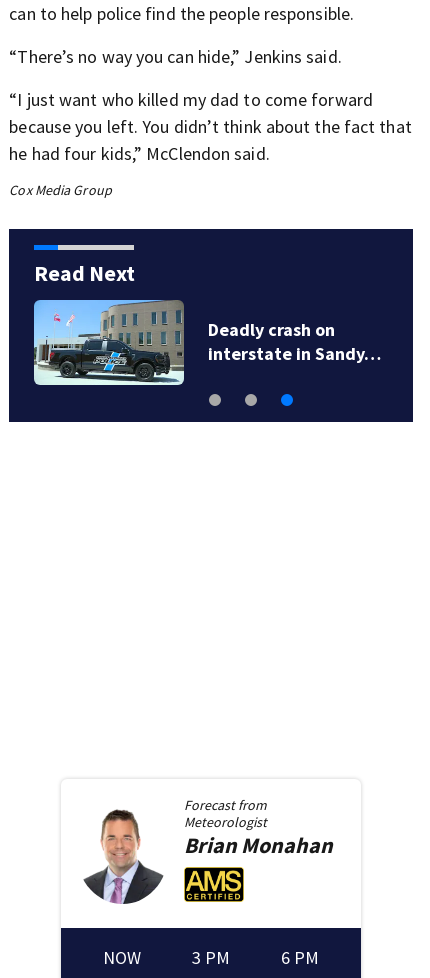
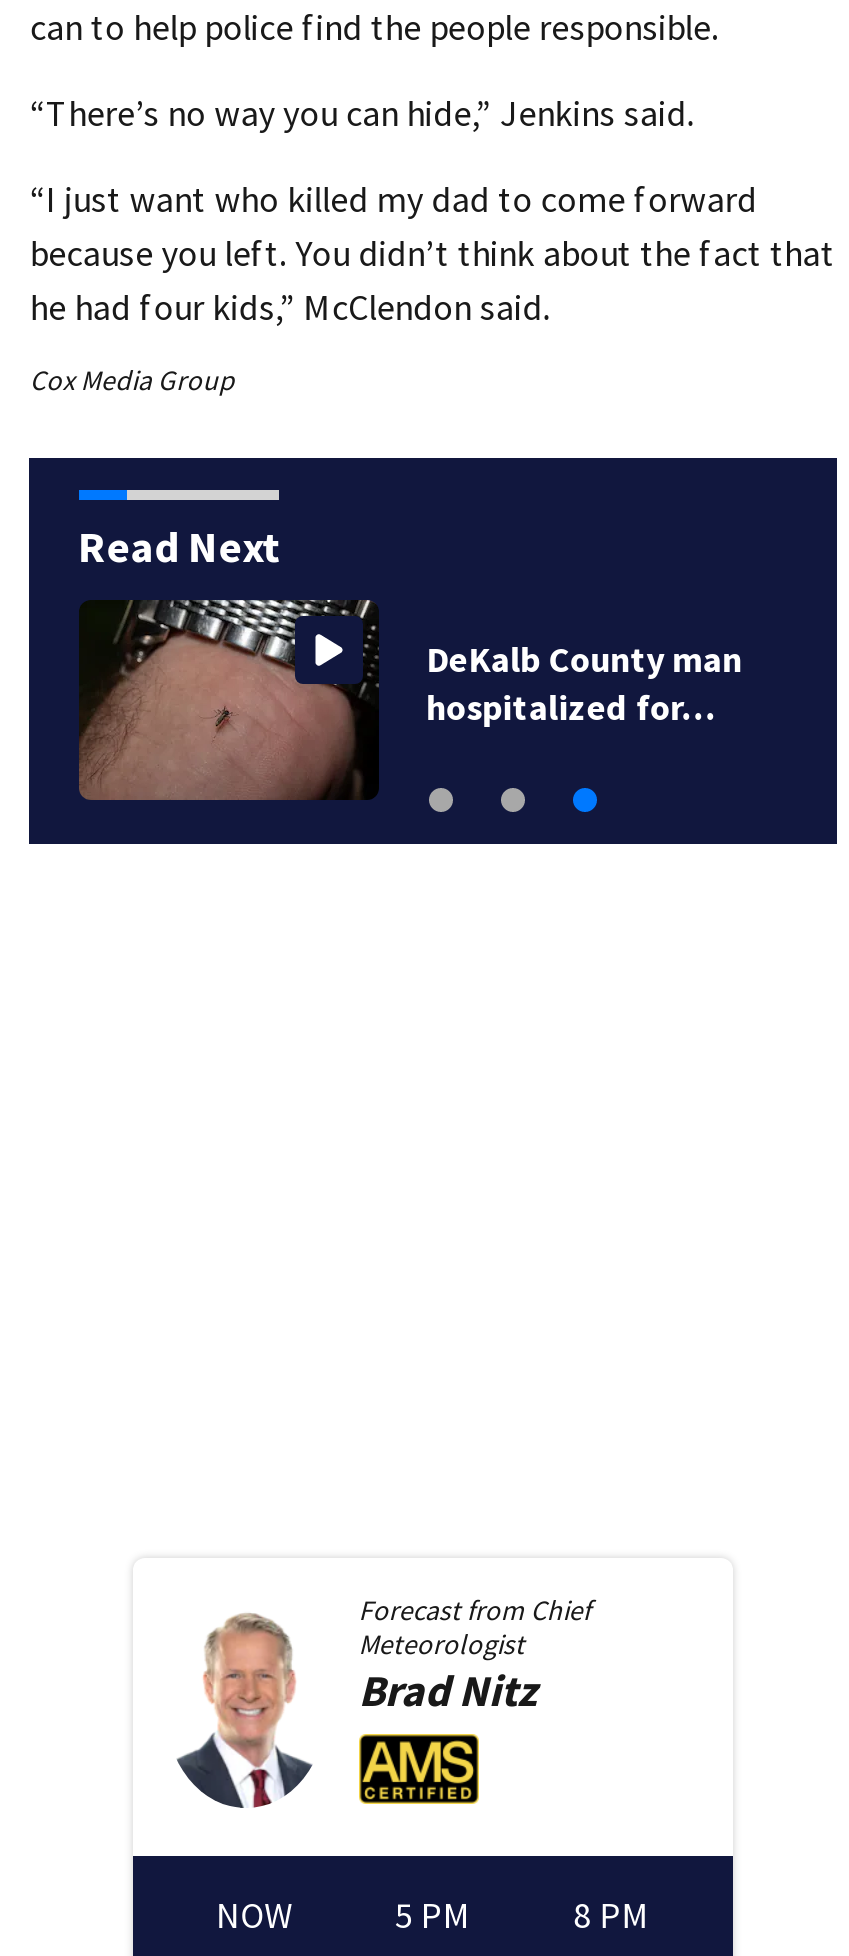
[33,299,381,400] [image] | Deadly crash on | interstate in Sandy… -> [77,598,742,802] [image] | DeKalb County man | hospitalized for…
[97,796,267,904] [image] | Forecast from -> [189,1593,591,1808] [image] | Forecast from Chief
[184,831,333,859] Brian Monahan -> [359,1663,537,1719] Brad Nitz
[174,867,245,903] [image] -> [357,1734,499,1806] [image]
[192,946,230,969] 3 PM -> [395,1891,471,1937] 5 PM
[281,946,319,969] 6 PM -> [574,1891,650,1937] 8 PM

